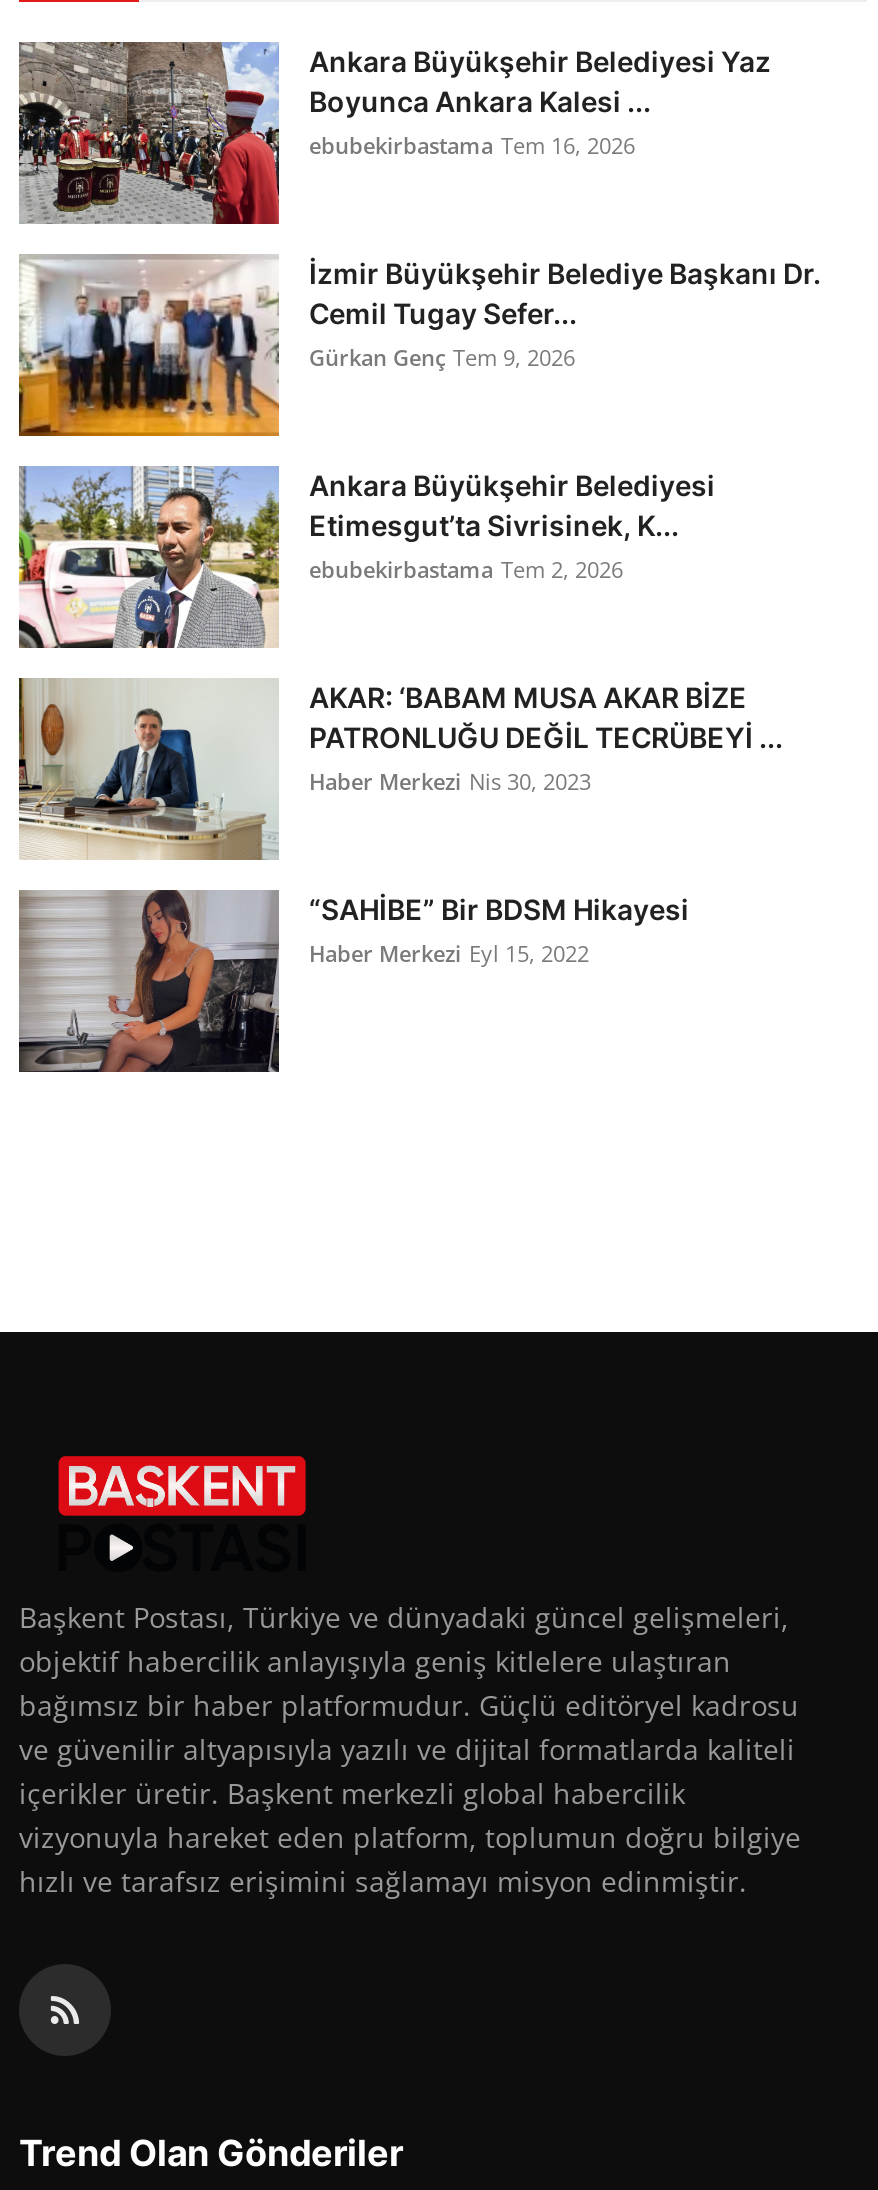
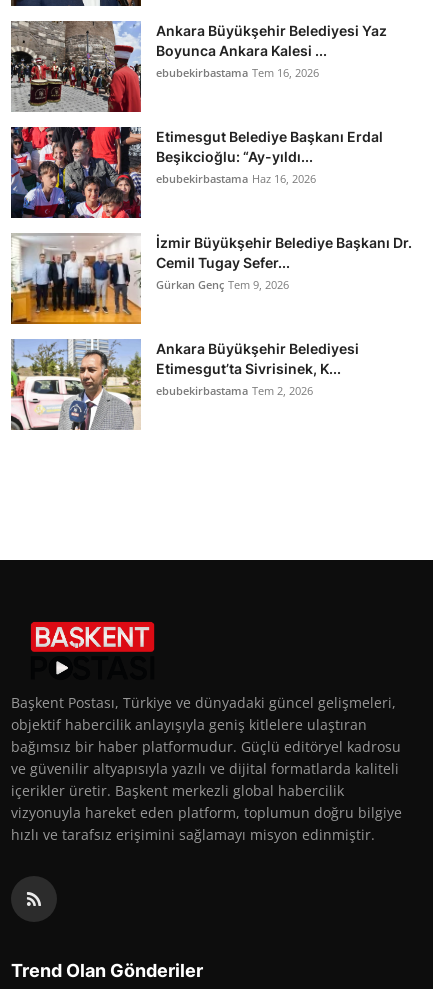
none -> [11,126,383,219] [image] | Etimesgut Belediye Başkanı Erdal | Beşikcioğlu: “Ay-yıldı... | ebubekirbastama Haz 16, 2026
moved [15,252,821,585] -> [9,232,412,398]: [image] | İzmir Büyükşehir Belediye Başkanı Dr. | Cemil Tugay Sefer... | Gürkan Genç Tem 9, 2026 | Ankara Büyükşehir Belediyesi | Etimesgut’ta Sivrisinek, K... | ebubekirbastama Tem 2, 2026
[17,678,783,860] [image] | AKAR: ‘BABAM MUSA AKAR BİZE | PATRONLUĞU DEĞİL TECRÜBEYİ ... | Haber Merkezi Nis 30, 2023 -> none
[19,890,689,1074] [image] | “SAHİBE” Bir BDSM Hikayesi | Haber Merkezi Eyl 15, 2022 -> none

